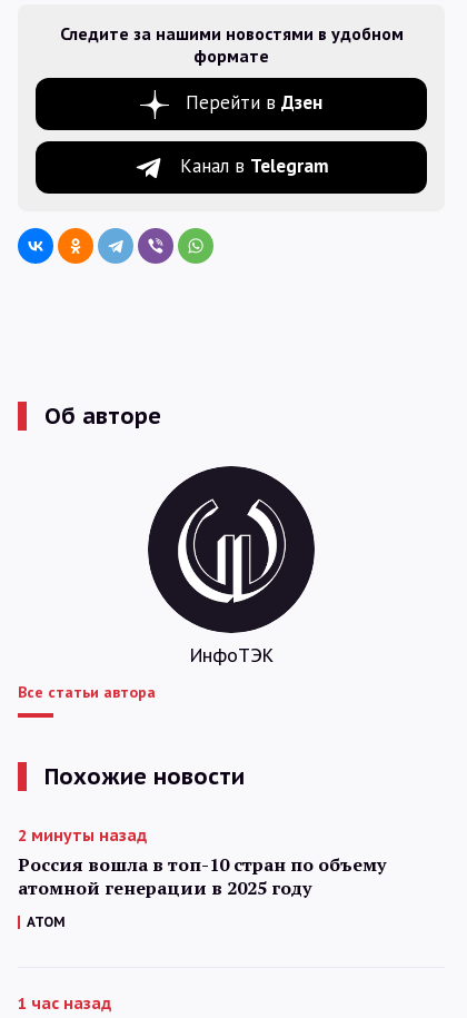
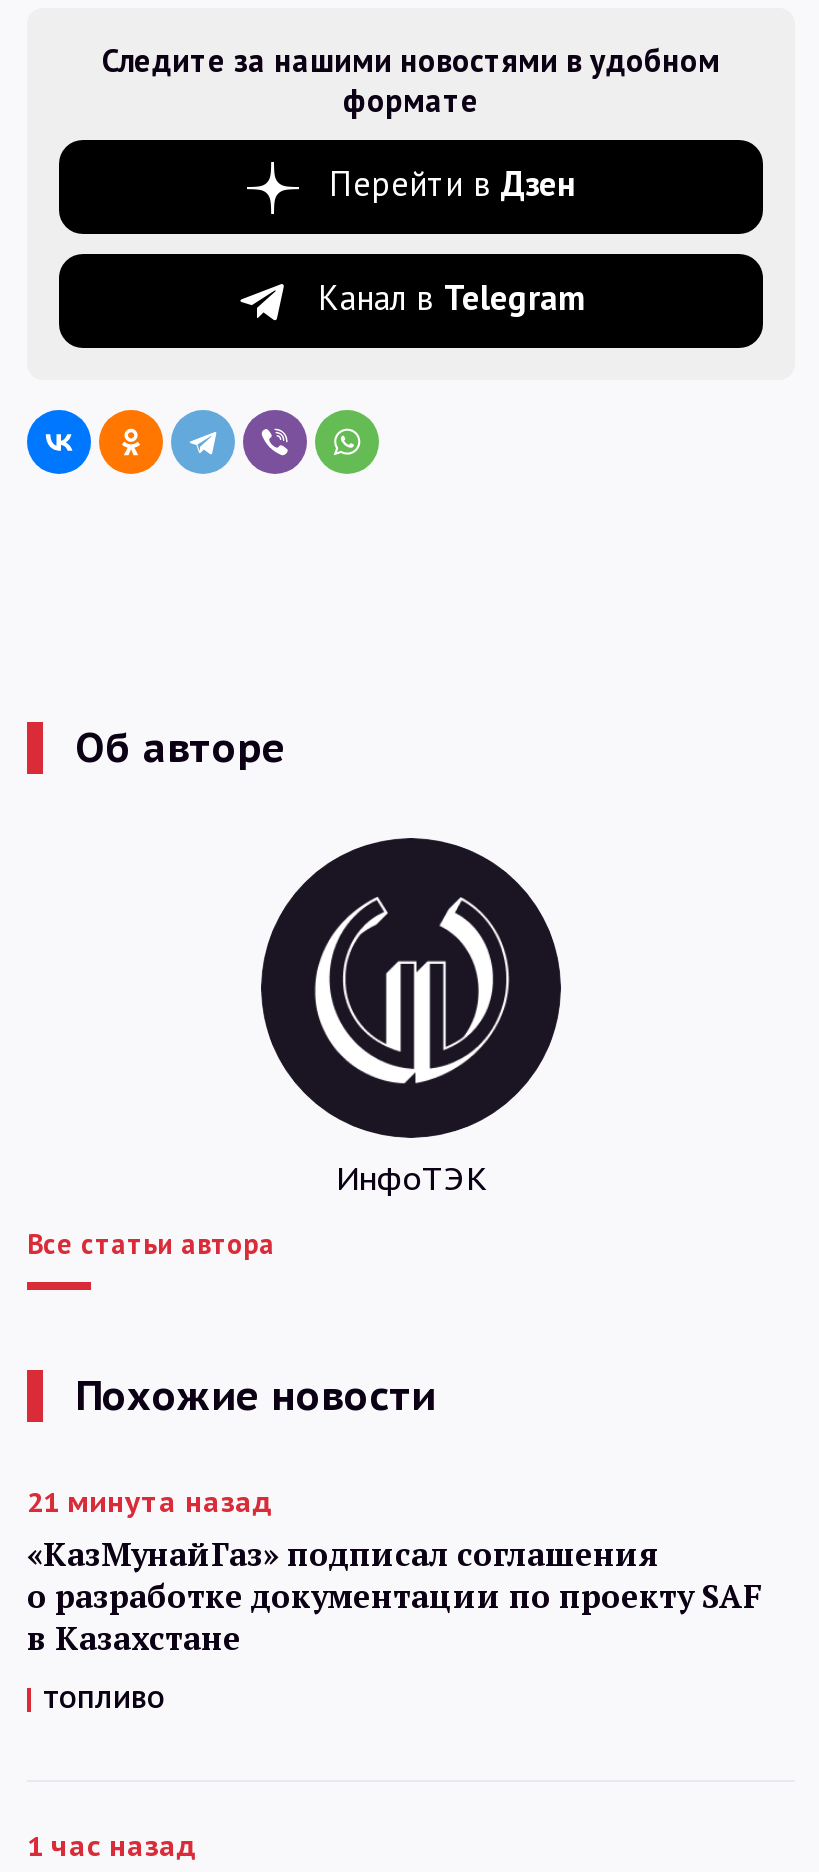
[18,825,386,900] 2 минуты назад | Россия вошла в топ-10 стран по объему | атомной генерации в 2025 году -> [27,1483,761,1659] 21 минута назад | «КазМунайГаз» подписал соглашения | о разработке документации по проекту SAF | в Казахстане
[27,913,66,930] АТОМ -> [43,1683,165,1713] ТОПЛИВО

